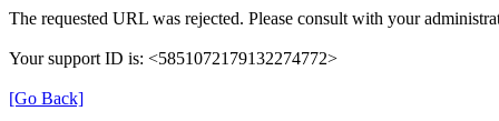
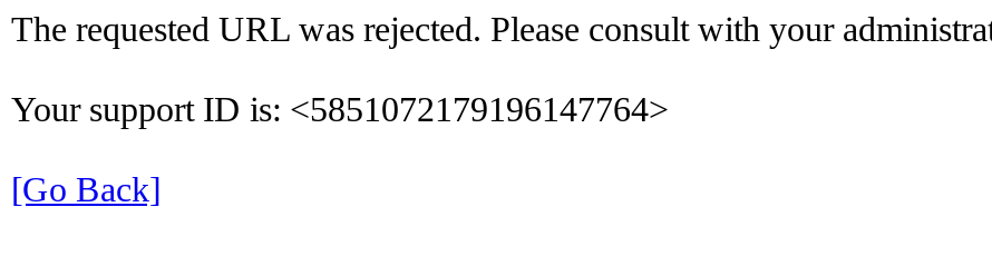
[9,49,337,68] Your support ID is: <5851072179132274772> -> [11,90,669,128] Your support ID is: <5851072179196147764>

